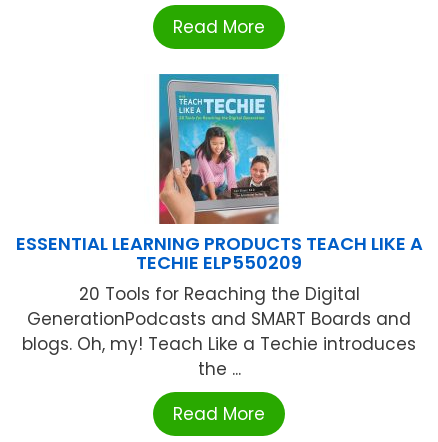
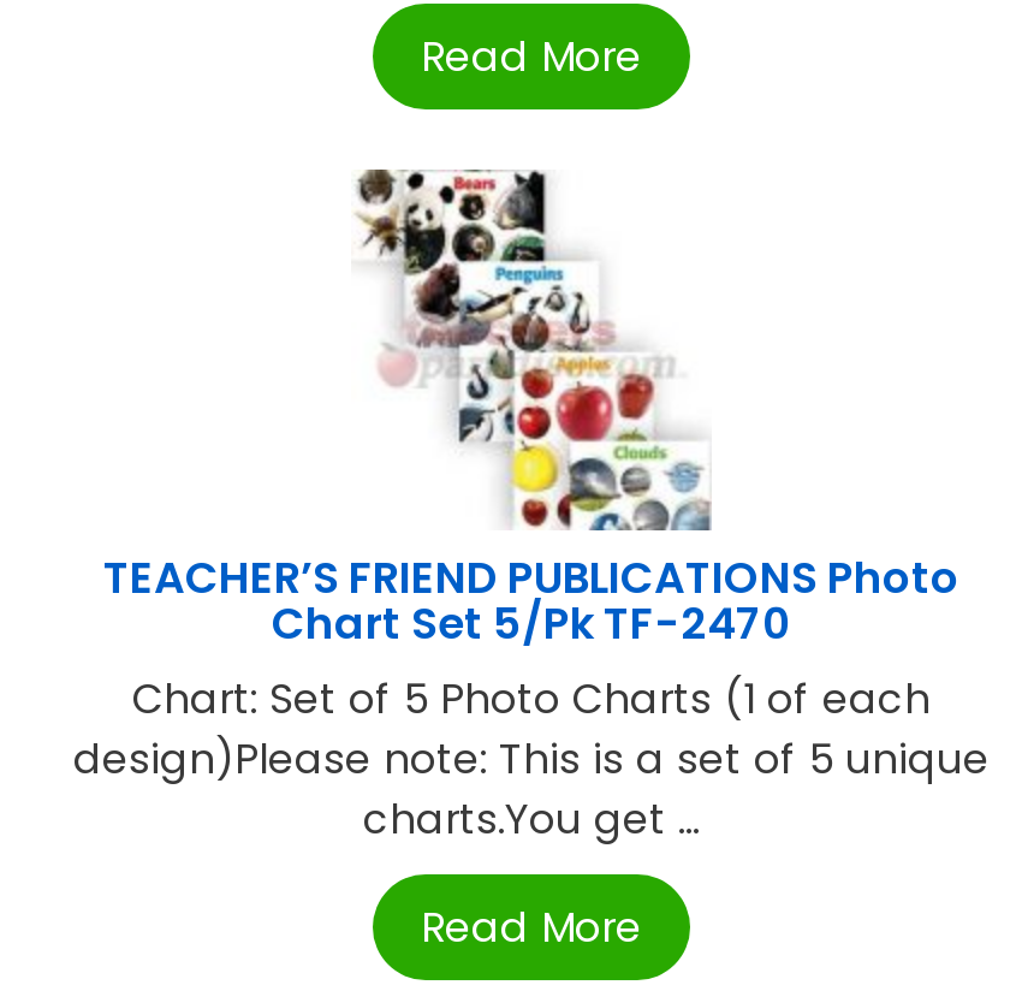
[15,73,422,381] [image] | ESSENTIAL LEARNING PRODUCTS TEACH LIKE A | TECHIE ELP550209 | 20 Tools for Reaching the Digital | GenerationPodcasts and SMART Boards and | blogs. Oh, my! Teach Like a Techie introduces | the ... -> [73,167,990,849] [image] | TEACHER’S FRIEND PUBLICATIONS Photo | Chart Set 5/Pk TF-2470 | Chart: Set of 5 Photo Charts (1 of each | design)Please note: This is a set of 5 unique | charts.You get ...

